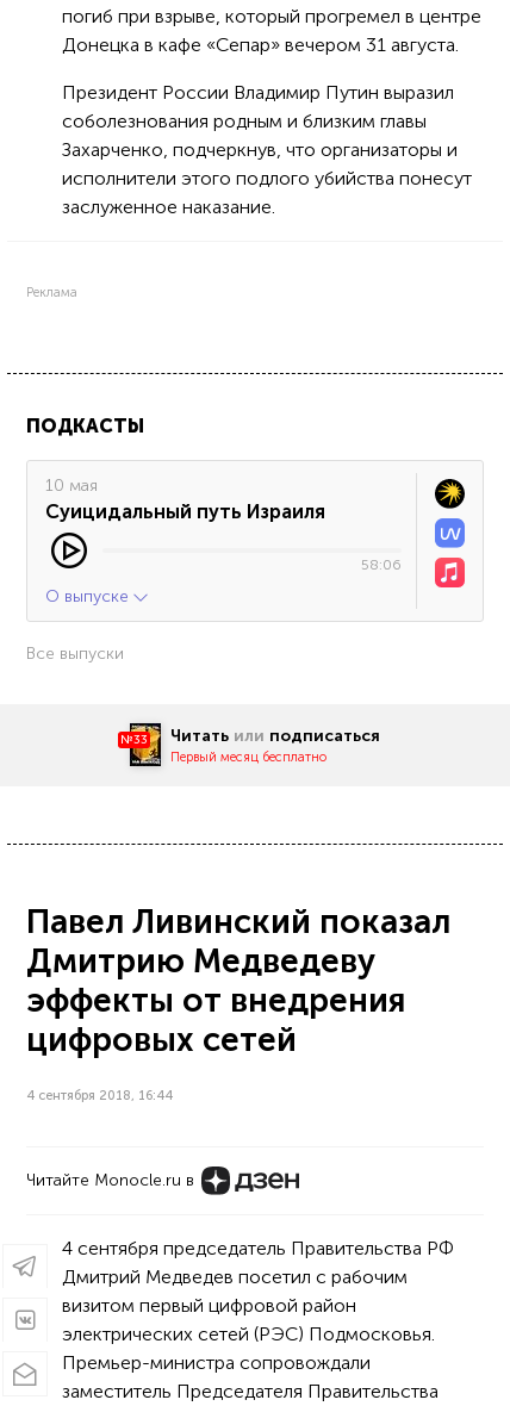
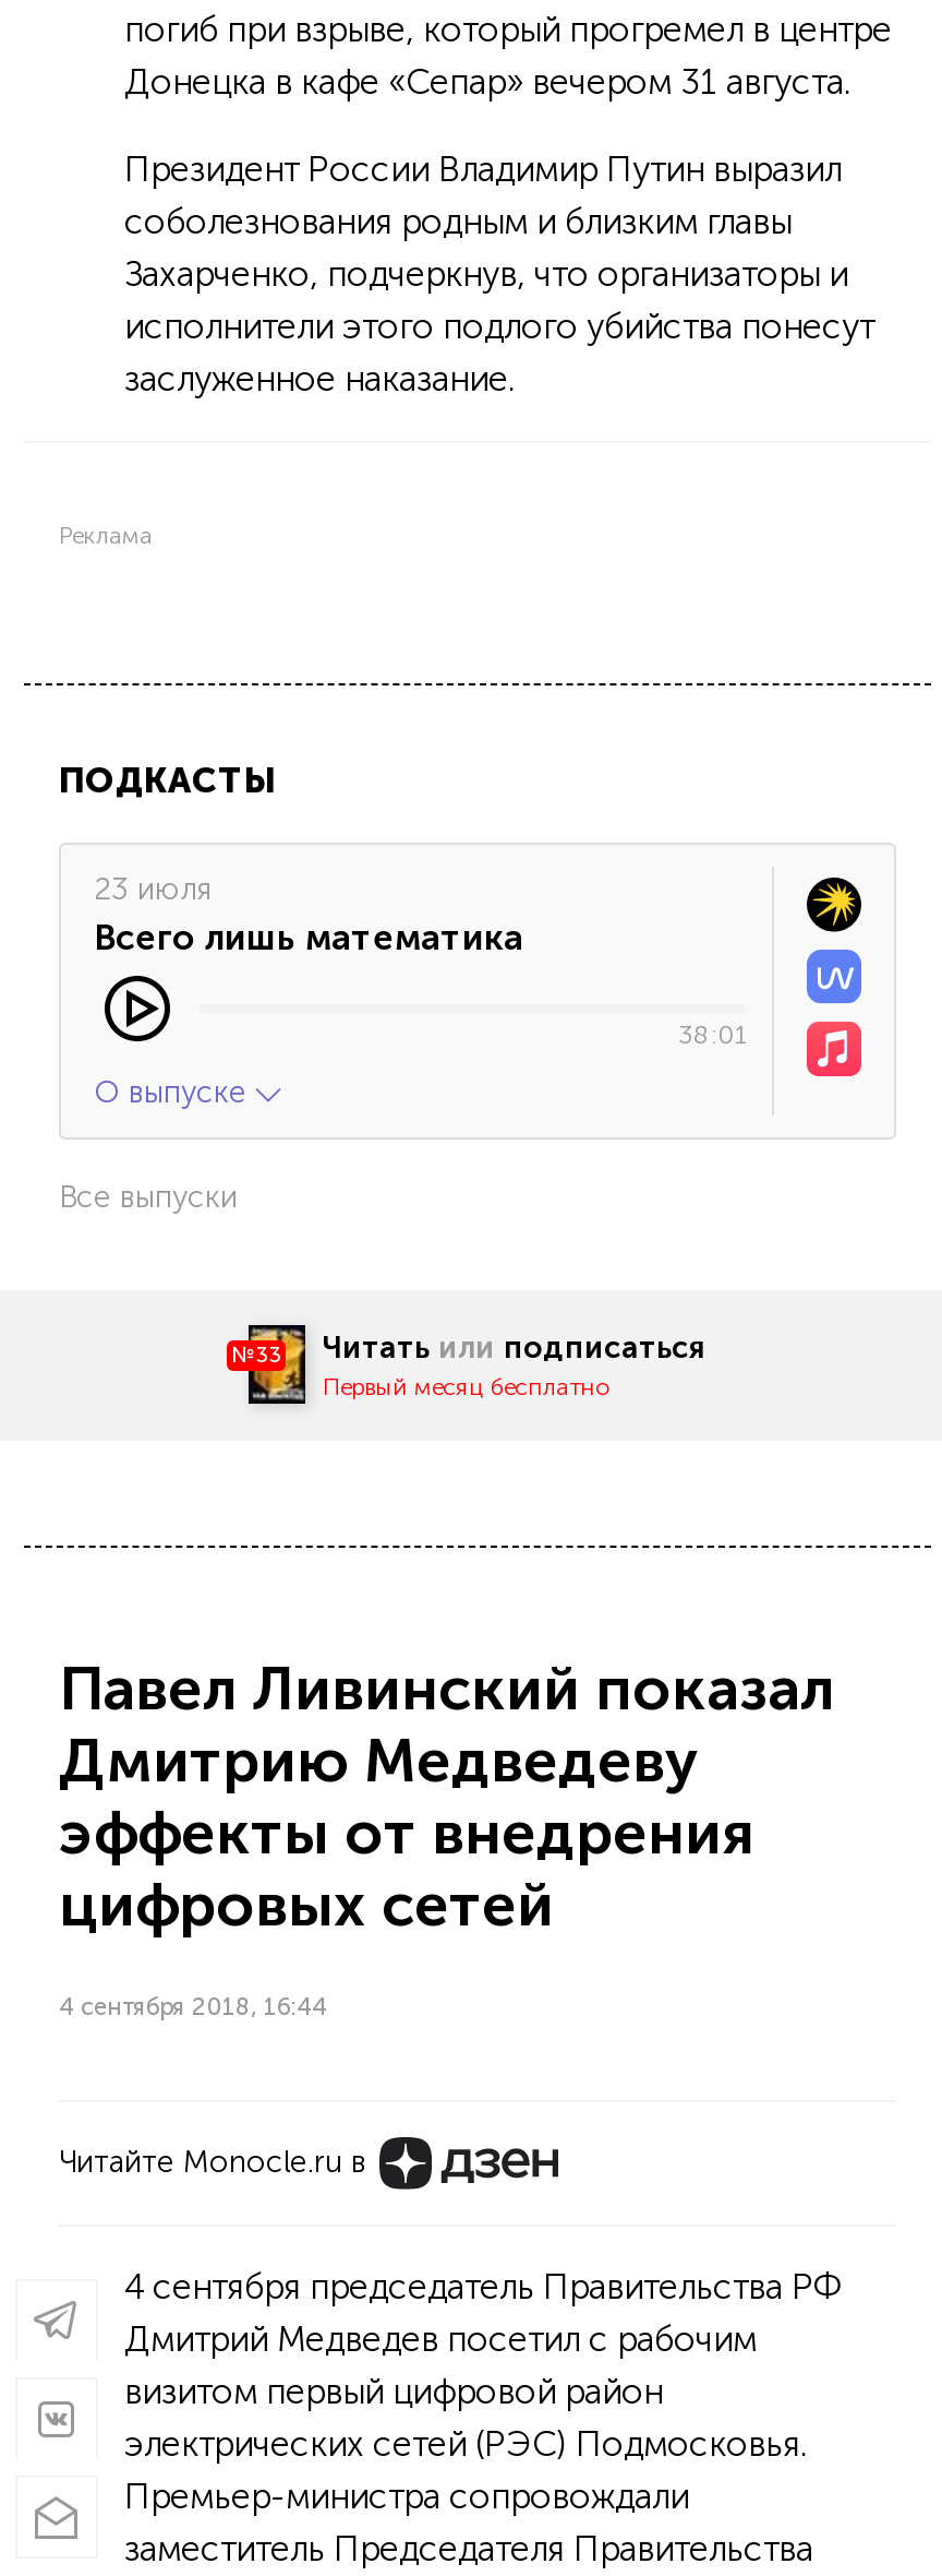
[45,475,325,523] 10 мая | Суицидальный путь Израиля -> [94,871,523,958] 23 июля | Всего лишь математика
[361,556,402,573] 58:06 -> [678,1019,746,1050] 38:01

